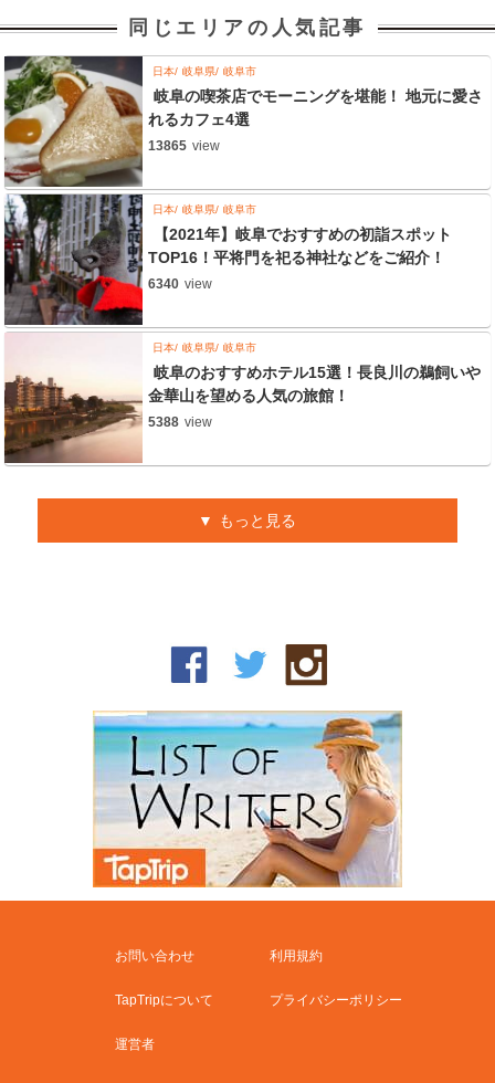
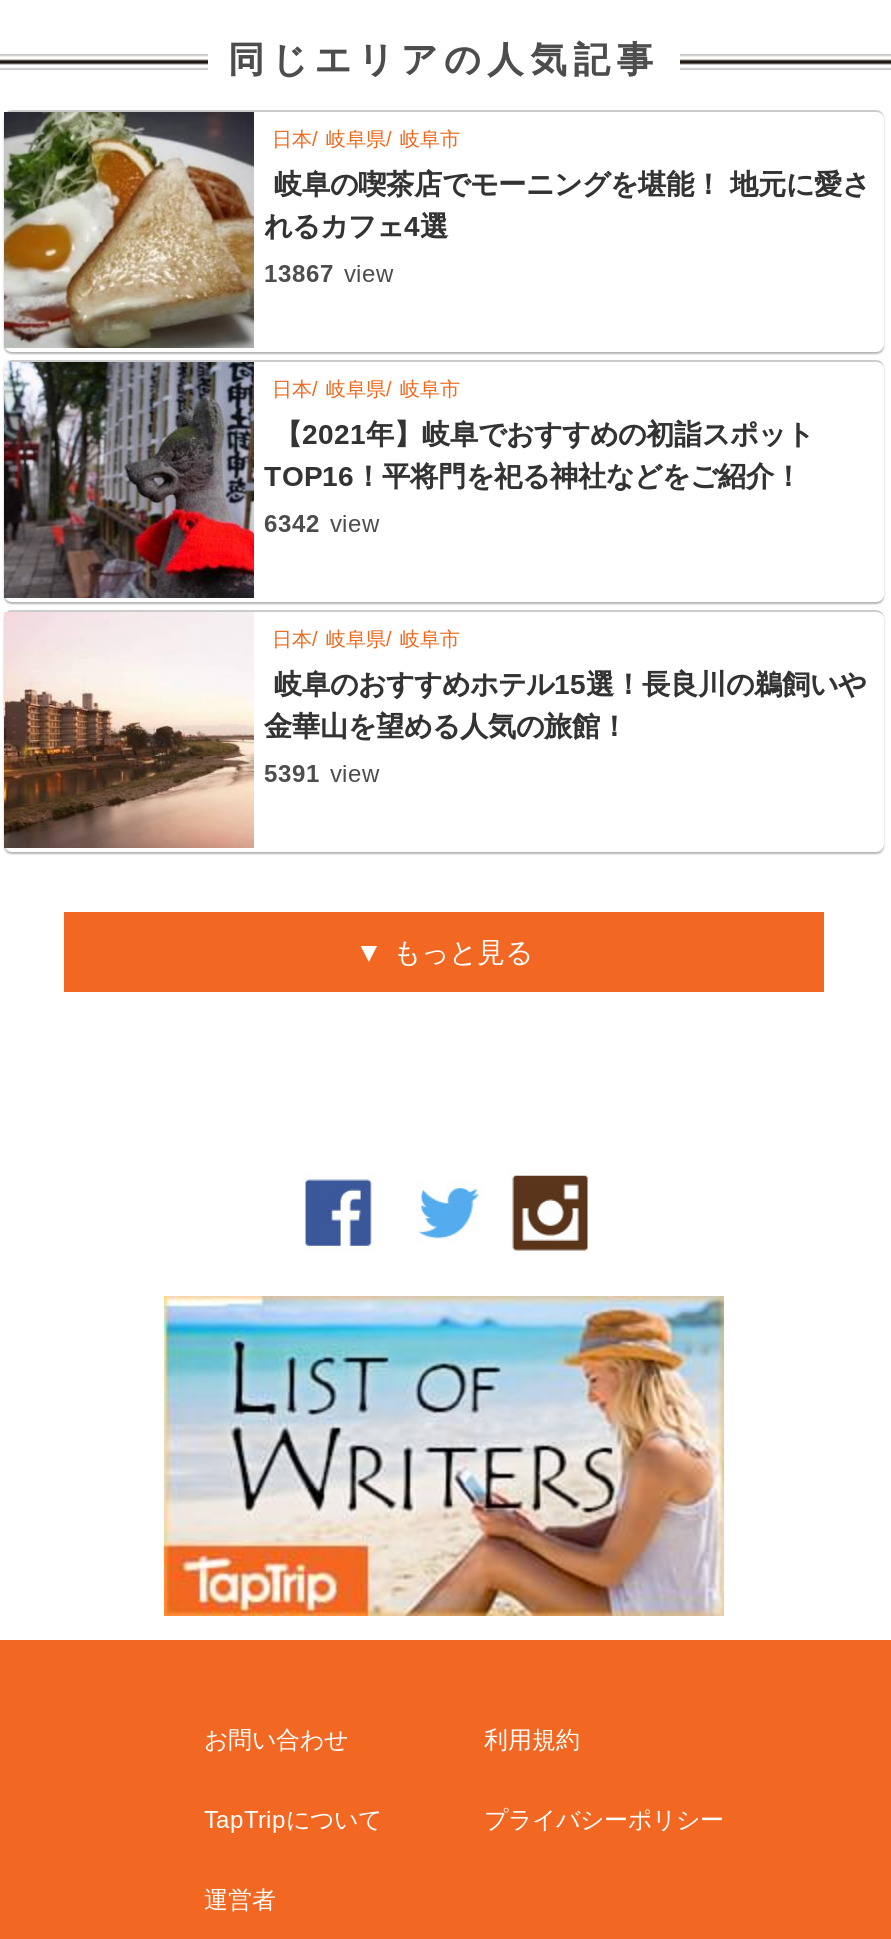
[148,138,220,154] 13865 view -> [264,260,394,288] 13867 view
[148,276,212,292] 6340 view -> [264,510,380,538] 6342 view
[148,414,212,430] 5388 view -> [264,760,380,788] 5391 view

